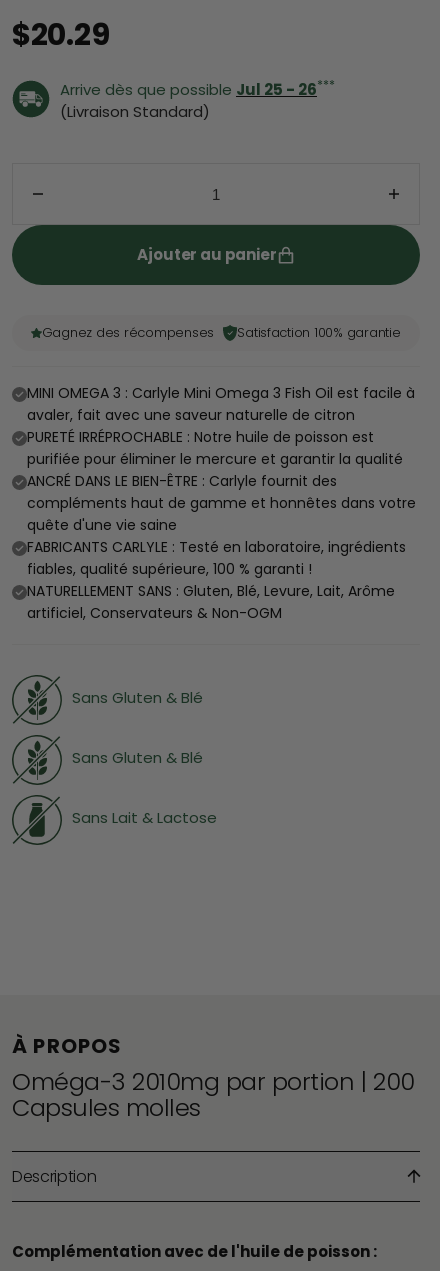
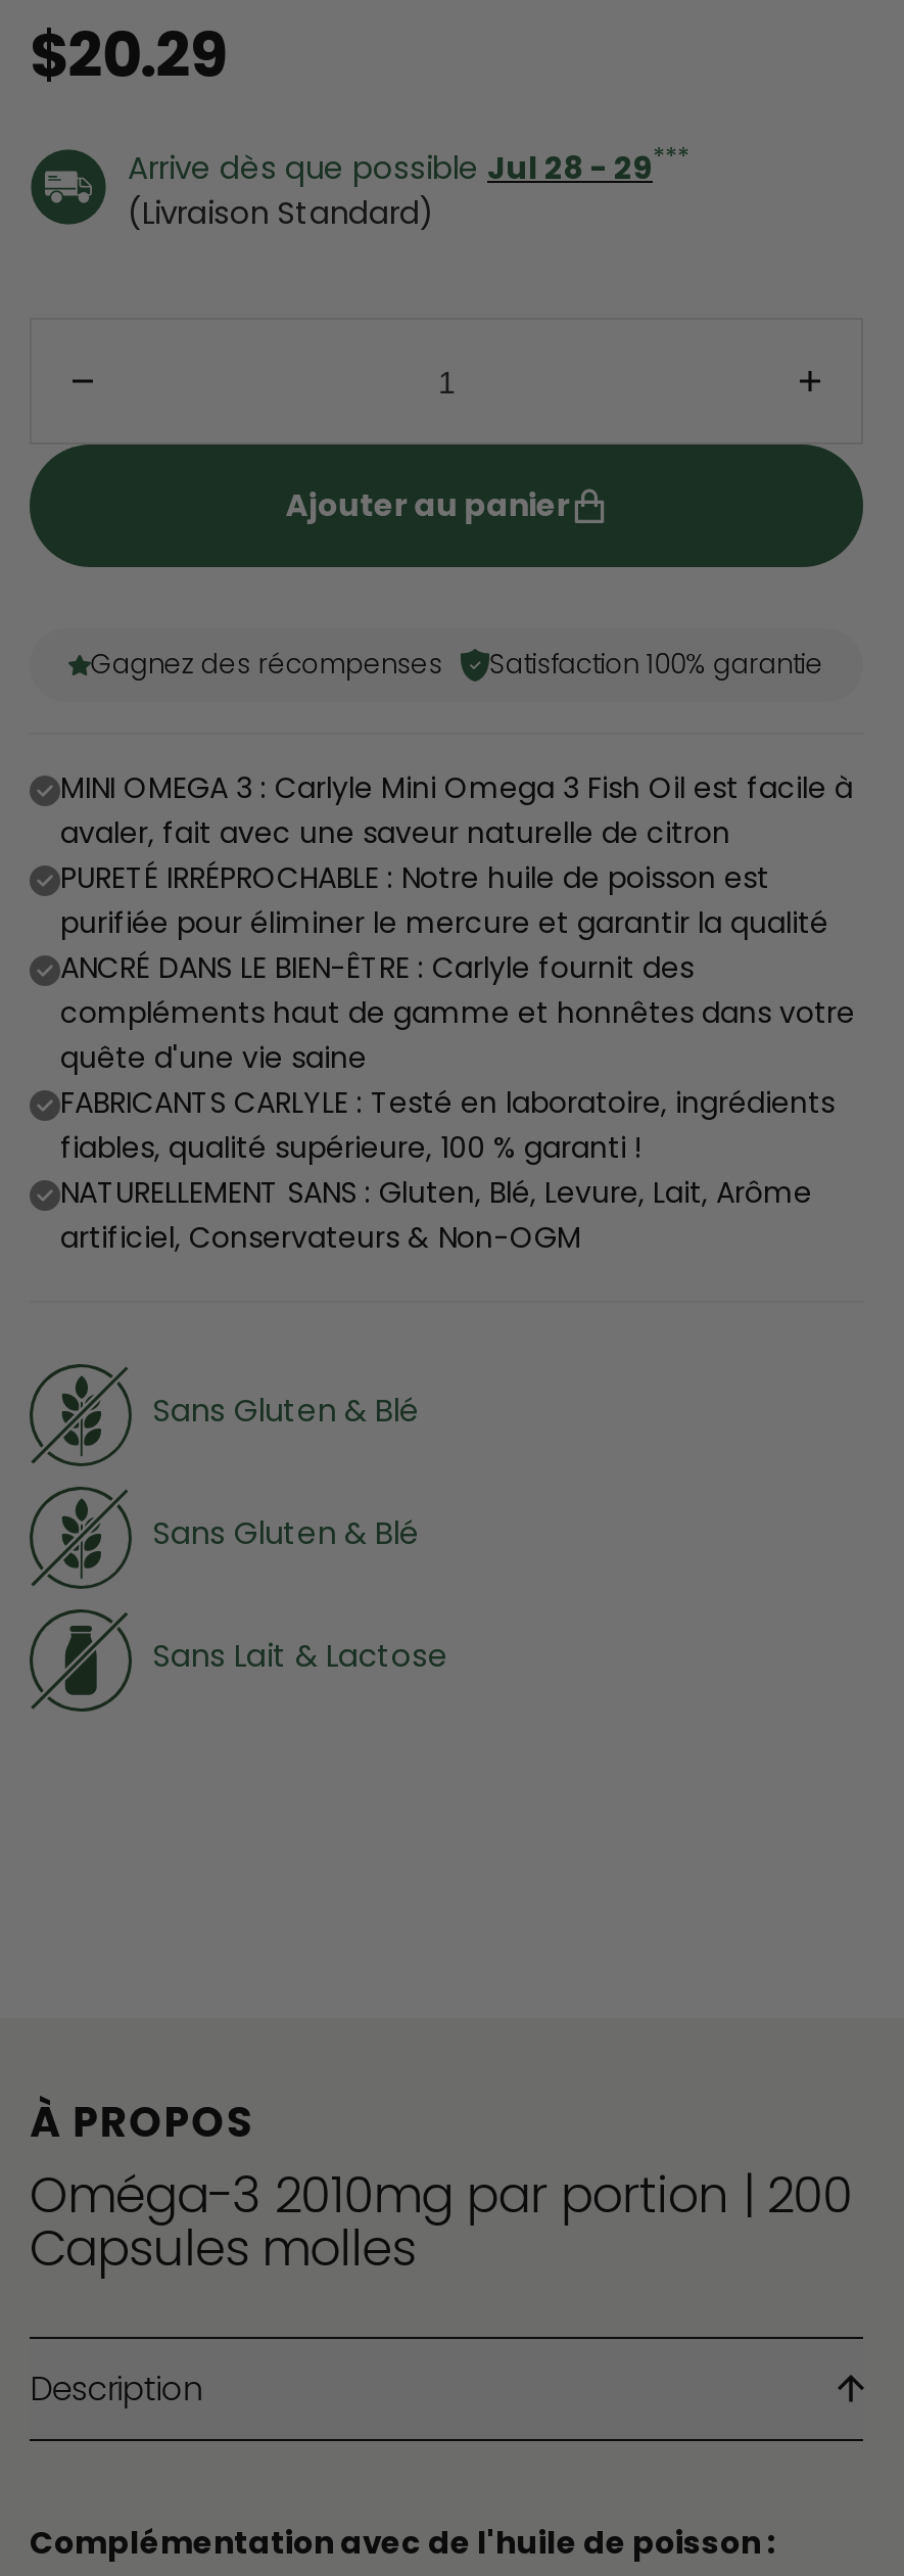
[60,76,335,100] Arrive dès que possible Jul 25 - 26*** -> [128,140,689,189] Arrive dès que possible Jul 28 - 29***

